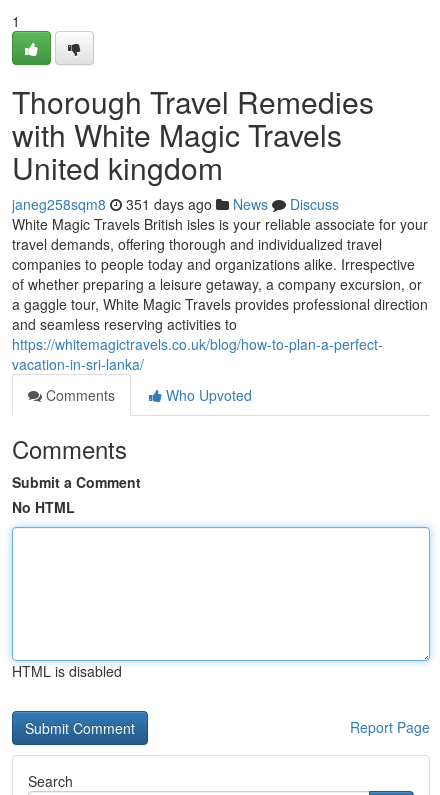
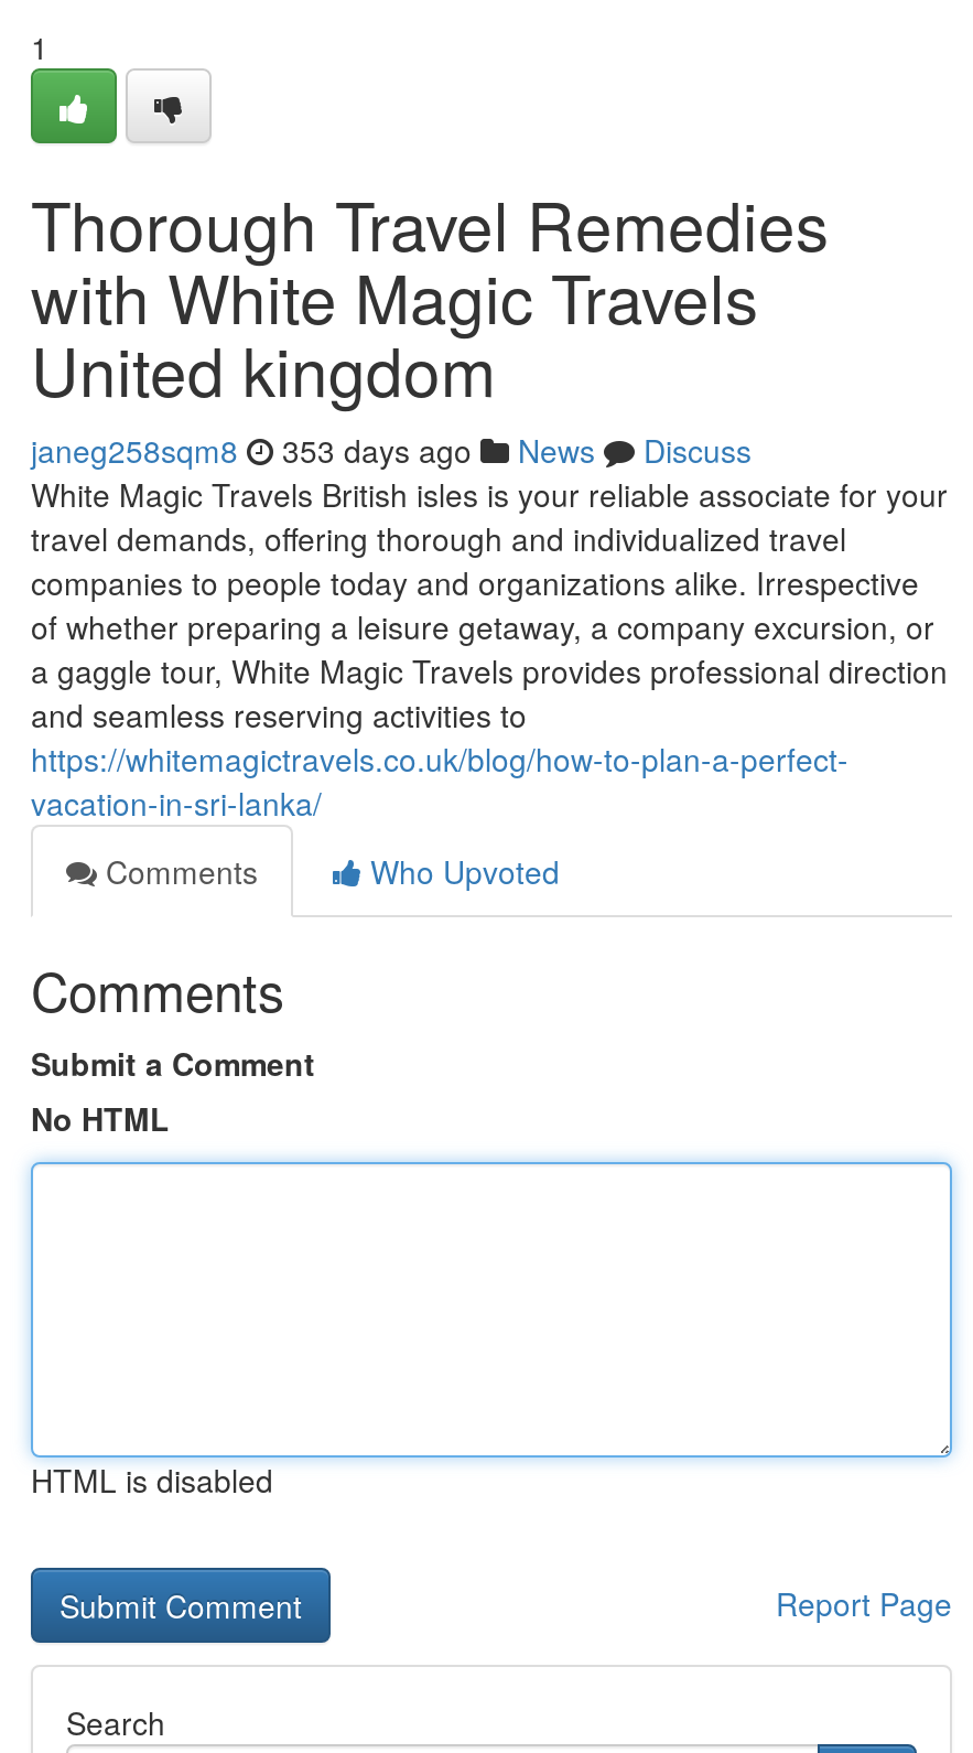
[12,194,339,214] janeg258sqm8 351 days ago News Discuss -> [31,428,752,472] janeg258sqm8 353 days ago News Discuss

